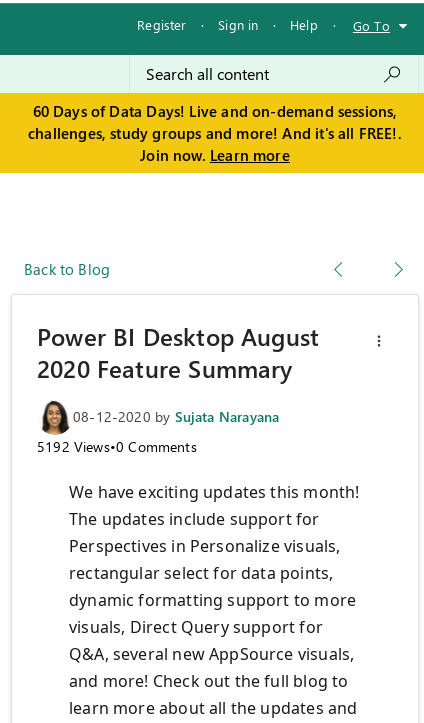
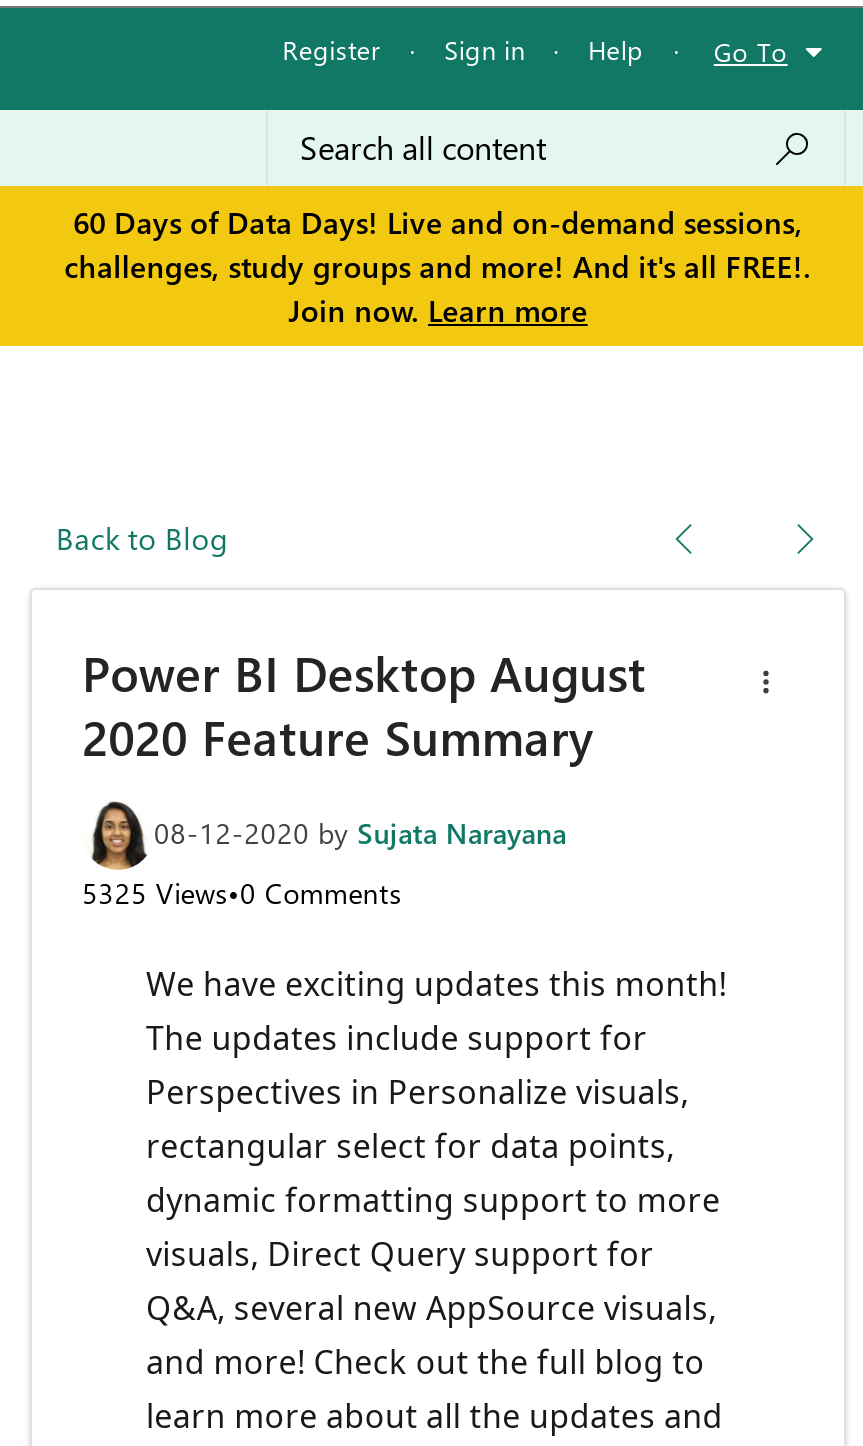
[37,437,197,456] 5192 Views•0 Comments -> [82,875,402,913] 5325 Views•0 Comments

